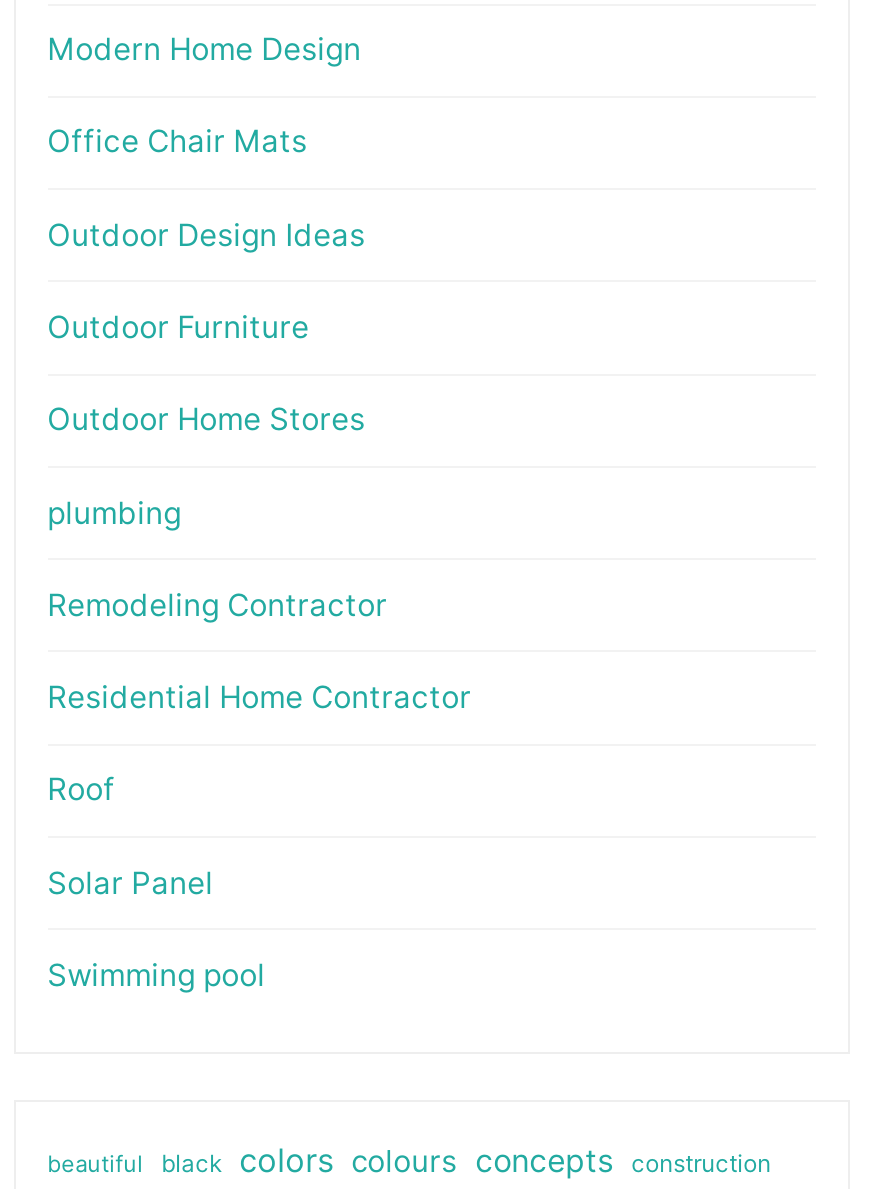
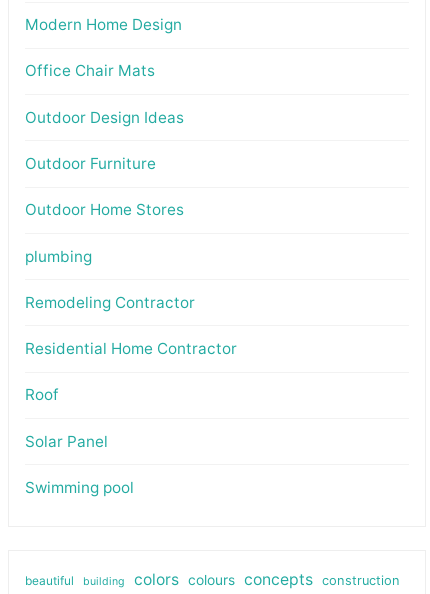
[161,1140,771,1180] black | colors colours concepts | construction -> [83,570,400,589] building | colors colours concepts construction

